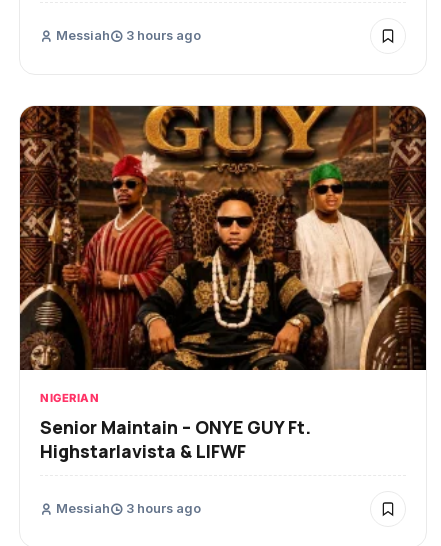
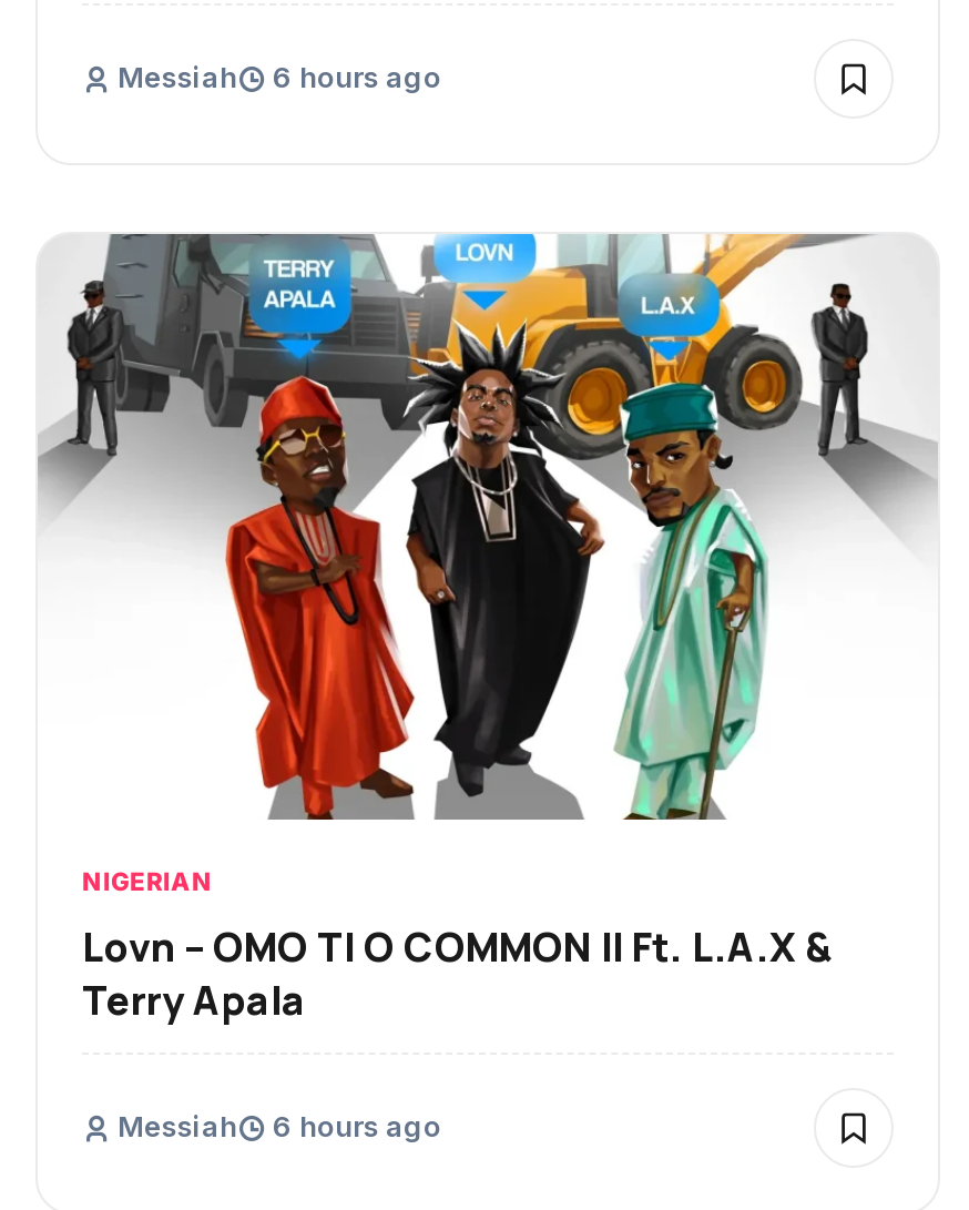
[56,28,201,43] Messiah 3 hours ago -> [118,62,441,95] Messiah 6 hours ago
[19,105,427,371] [image] -> [38,232,938,822] [image]
[40,415,311,463] Senior Maintain – ONYE GUY Ft. | Highstarlavista & LIFWF -> [82,920,832,1026] Lovn – OMO TI O COMMON II Ft. L.A.X & | Terry Apala
[56,501,201,516] Messiah 3 hours ago -> [118,1111,441,1144] Messiah 6 hours ago

